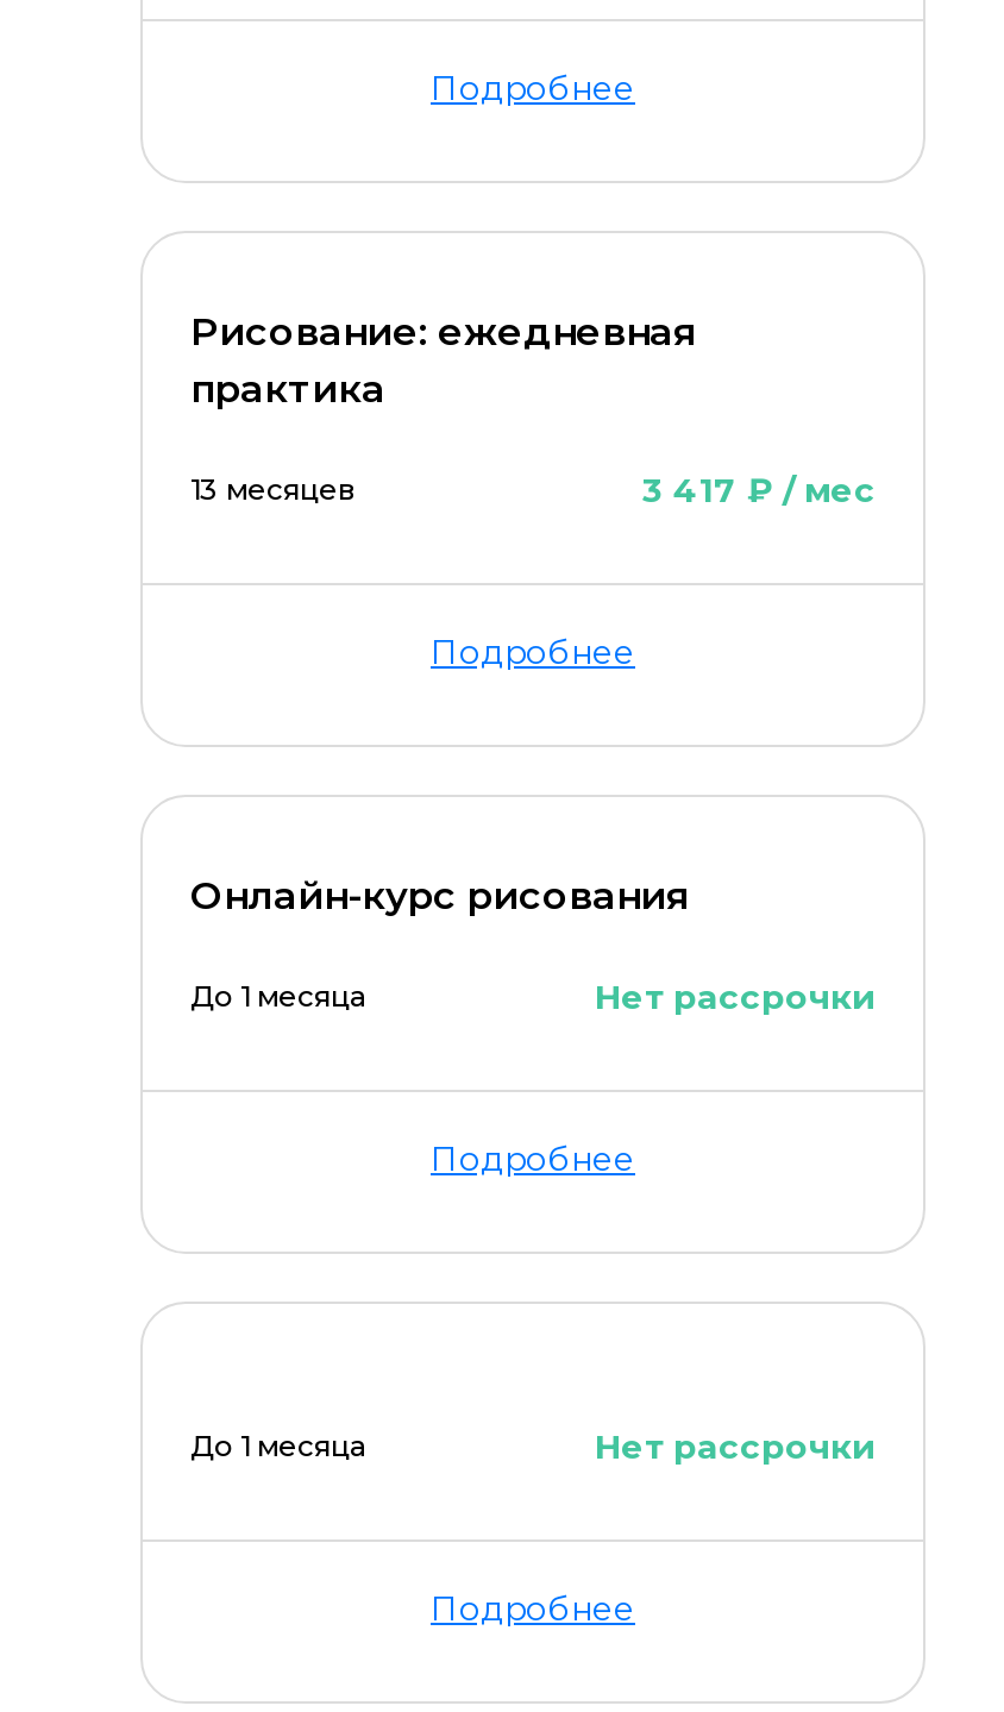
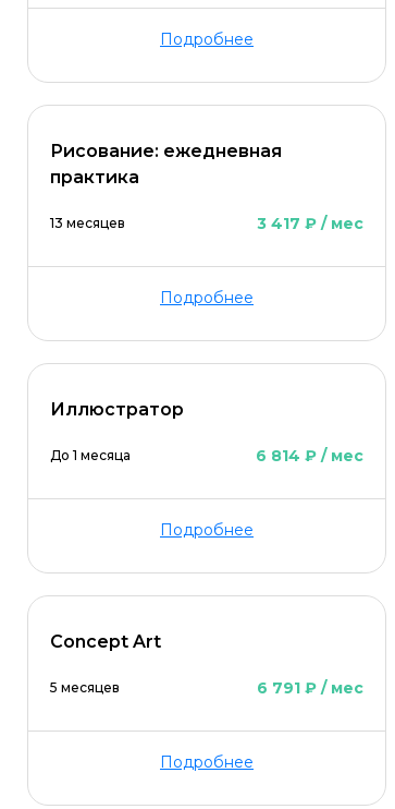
[190,873,690,918] Онлайн-курс рисования -> [50,399,184,420] Иллюстратор
[595,976,876,1018] Нет рассрочки -> [256,446,363,466] 6 814 ₽ / мес
[190,1425,876,1468] До 1 месяца | Нет рассрочки -> [50,631,363,698] Concept Art | 5 месяцев | 6 791 ₽ / мес

